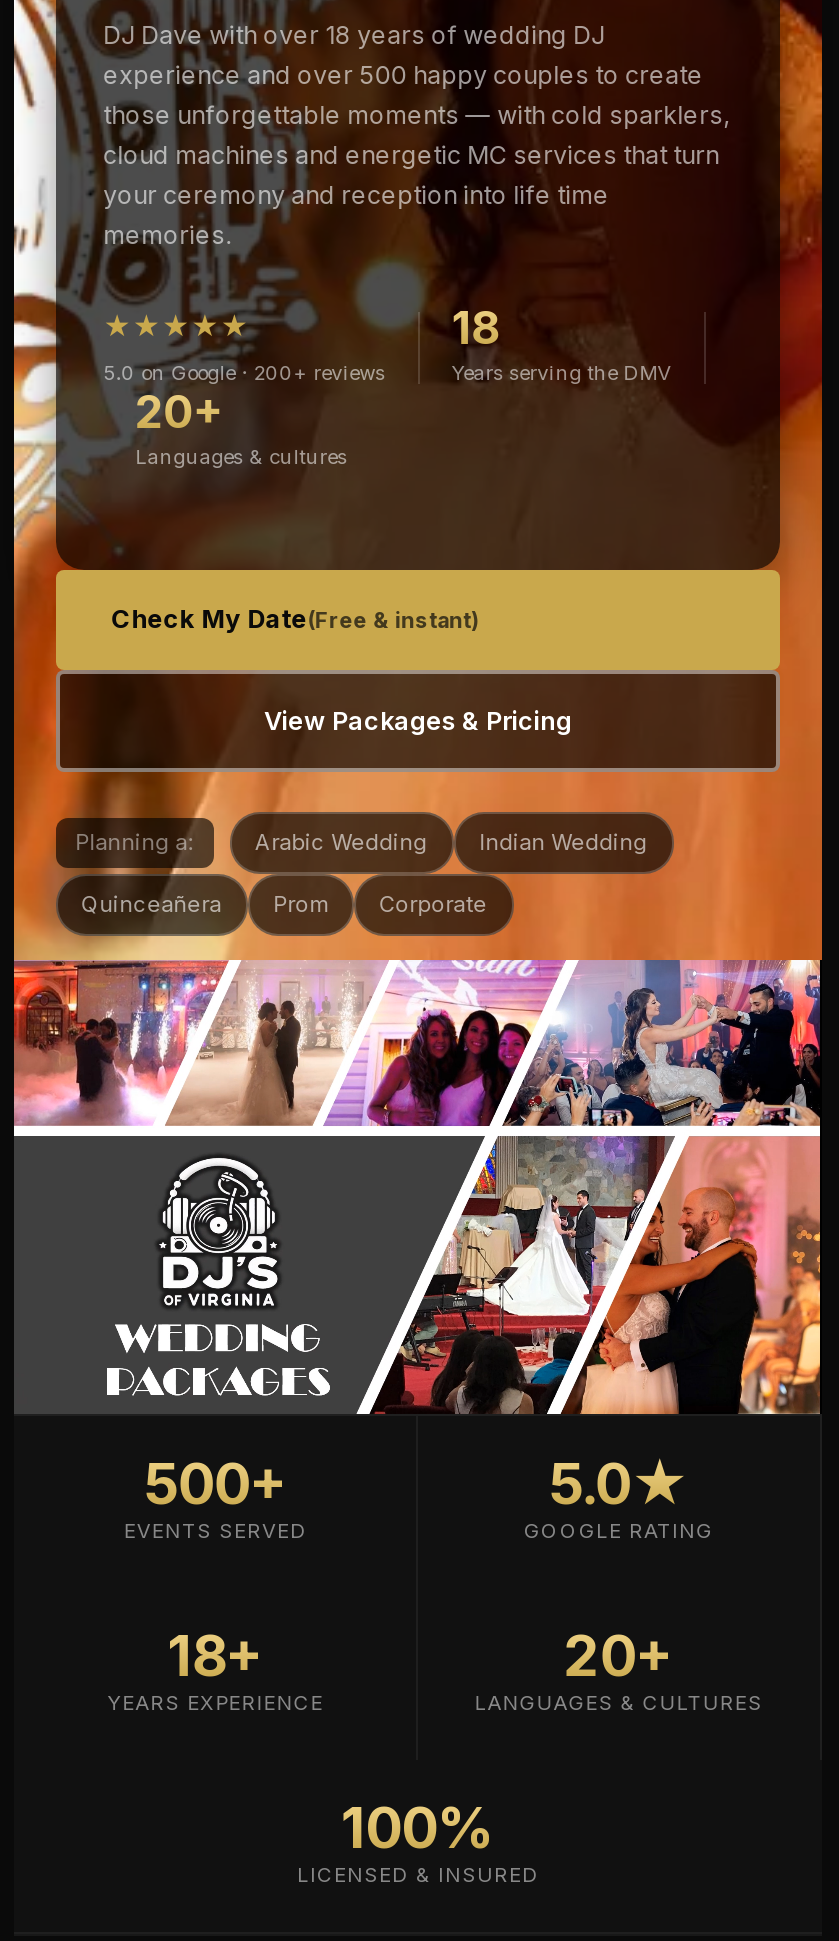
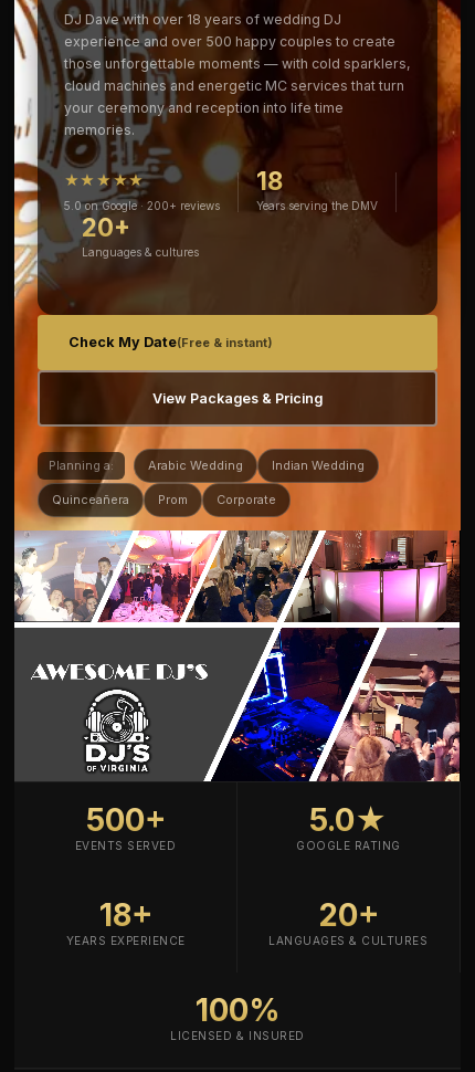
[12,958,822,1416] [image] -> [13,529,461,782] [image]

